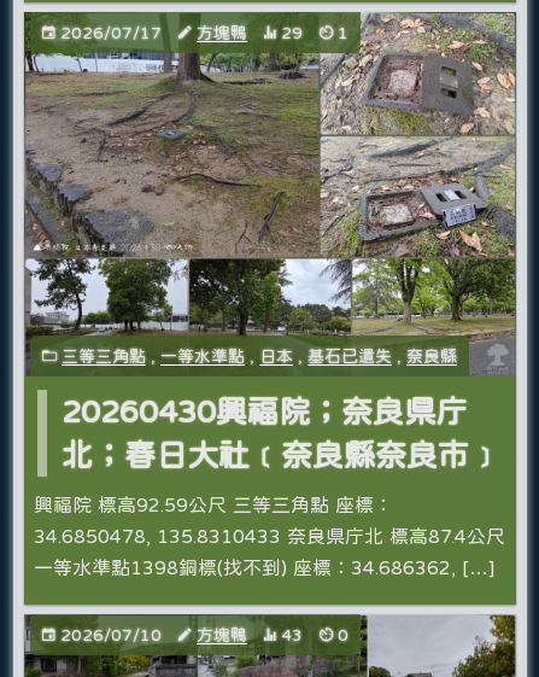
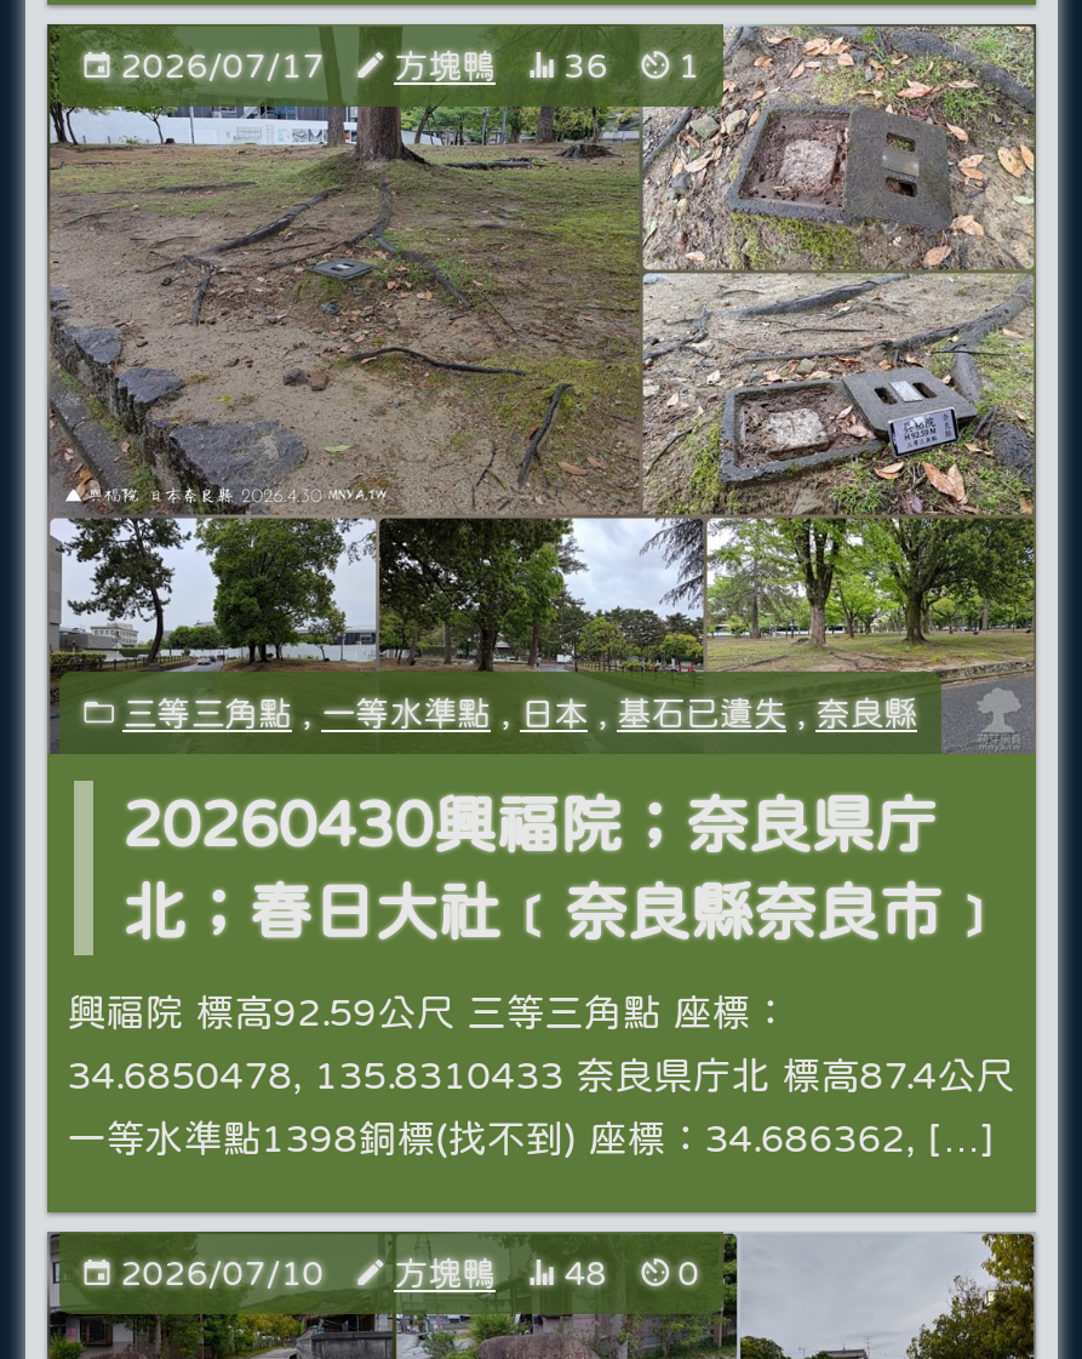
[56,25,349,42] 2026/07/17 方塊鴨 29 1 -> [111,48,700,82] 2026/07/17 方塊鴨 36 1
[56,626,349,643] 2026/07/10 方塊鴨 43 0 -> [111,1257,700,1291] 2026/07/10 方塊鴨 48 0

